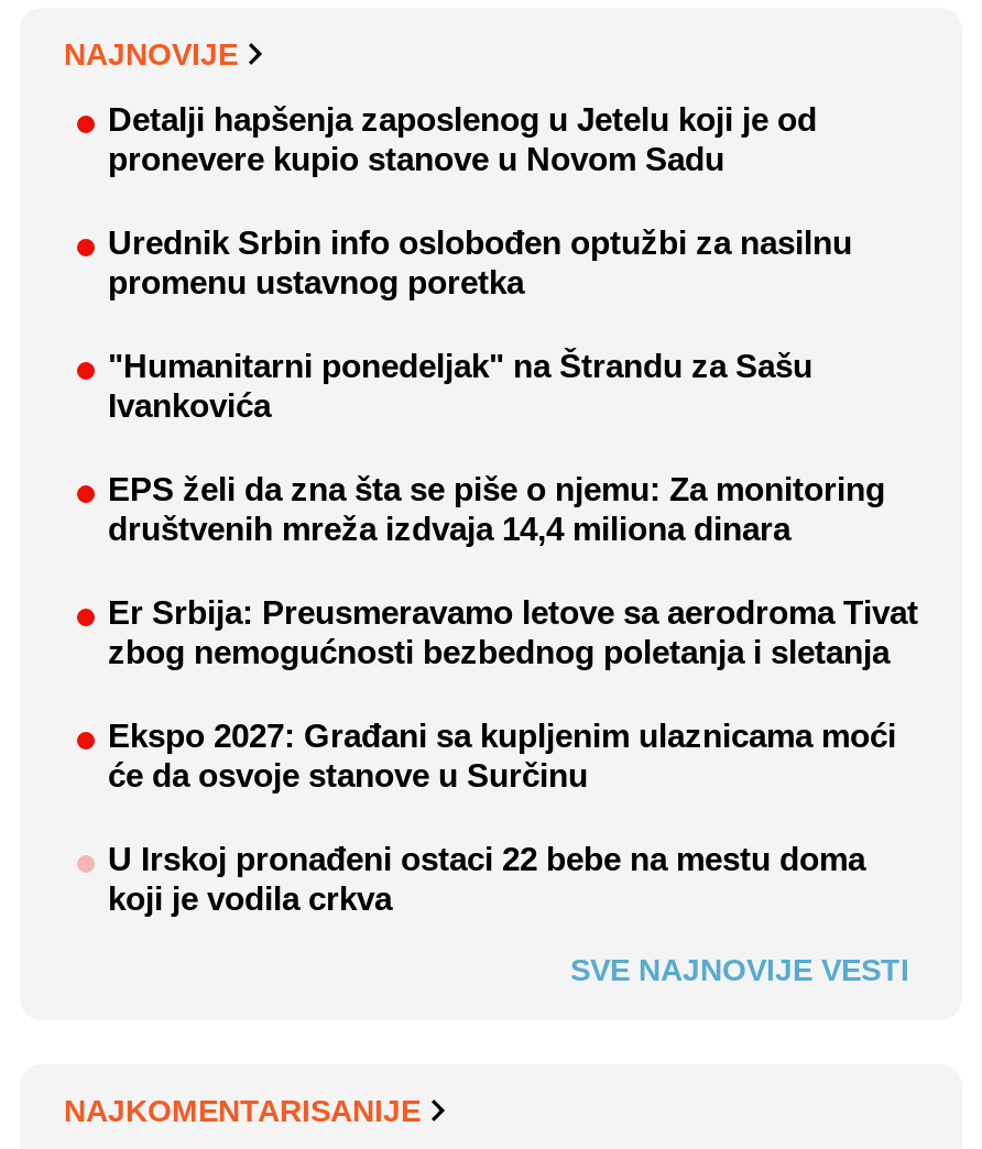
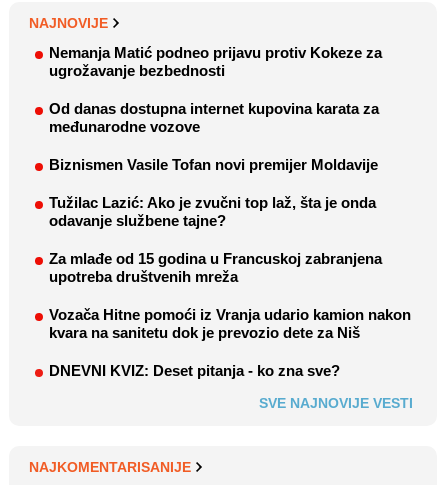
[108,101,817,178] Detalji hapšenja zaposlenog u Jetelu koji je od | pronevere kupio stanove u Novom Sadu -> [49,44,382,79] Nemanja Matić podneo prijavu protiv Kokeze za | ugrožavanje bezbednosti
[108,224,852,301] Urednik Srbin info oslobođen optužbi za nasilnu | promenu ustavnog poretka -> [49,100,379,135] Od danas dostupna internet kupovina karata za | međunarodne vozove
[108,347,812,424] "Humanitarni ponedeljak" na Štrandu za Sašu | Ivankovića -> [49,156,378,173] Biznismen Vasile Tofan novi premijer Moldavije
[108,471,885,548] EPS želi da zna šta se piše o njemu: Za monitoring | društvenih mreža izdvaja 14,4 miliona dinara -> [49,194,376,229] Tužilac Lazić: Ako je zvučni top laž, šta je onda | odavanje službene tajne?
[108,594,918,671] Er Srbija: Preusmeravamo letove sa aerodroma Tivat | zbog nemogućnosti bezbednog poletanja i sletanja -> [49,250,382,285] Za mlađe od 15 godina u Francuskoj zabranjena | upotreba društvenih mreža
[108,717,896,794] Ekspo 2027: Građani sa kupljenim ulaznicama moći | će da osvoje stanove u Surčinu -> [49,306,411,341] Vozača Hitne pomoći iz Vranja udario kamion nakon | kvara na sanitetu dok je prevozio dete za Niš
[108,840,865,917] U Irskoj pronađeni ostaci 22 bebe na mestu doma | koji je vodila crkva -> [49,362,340,379] DNEVNI KVIZ: Deset pitanja - ko zna sve?

